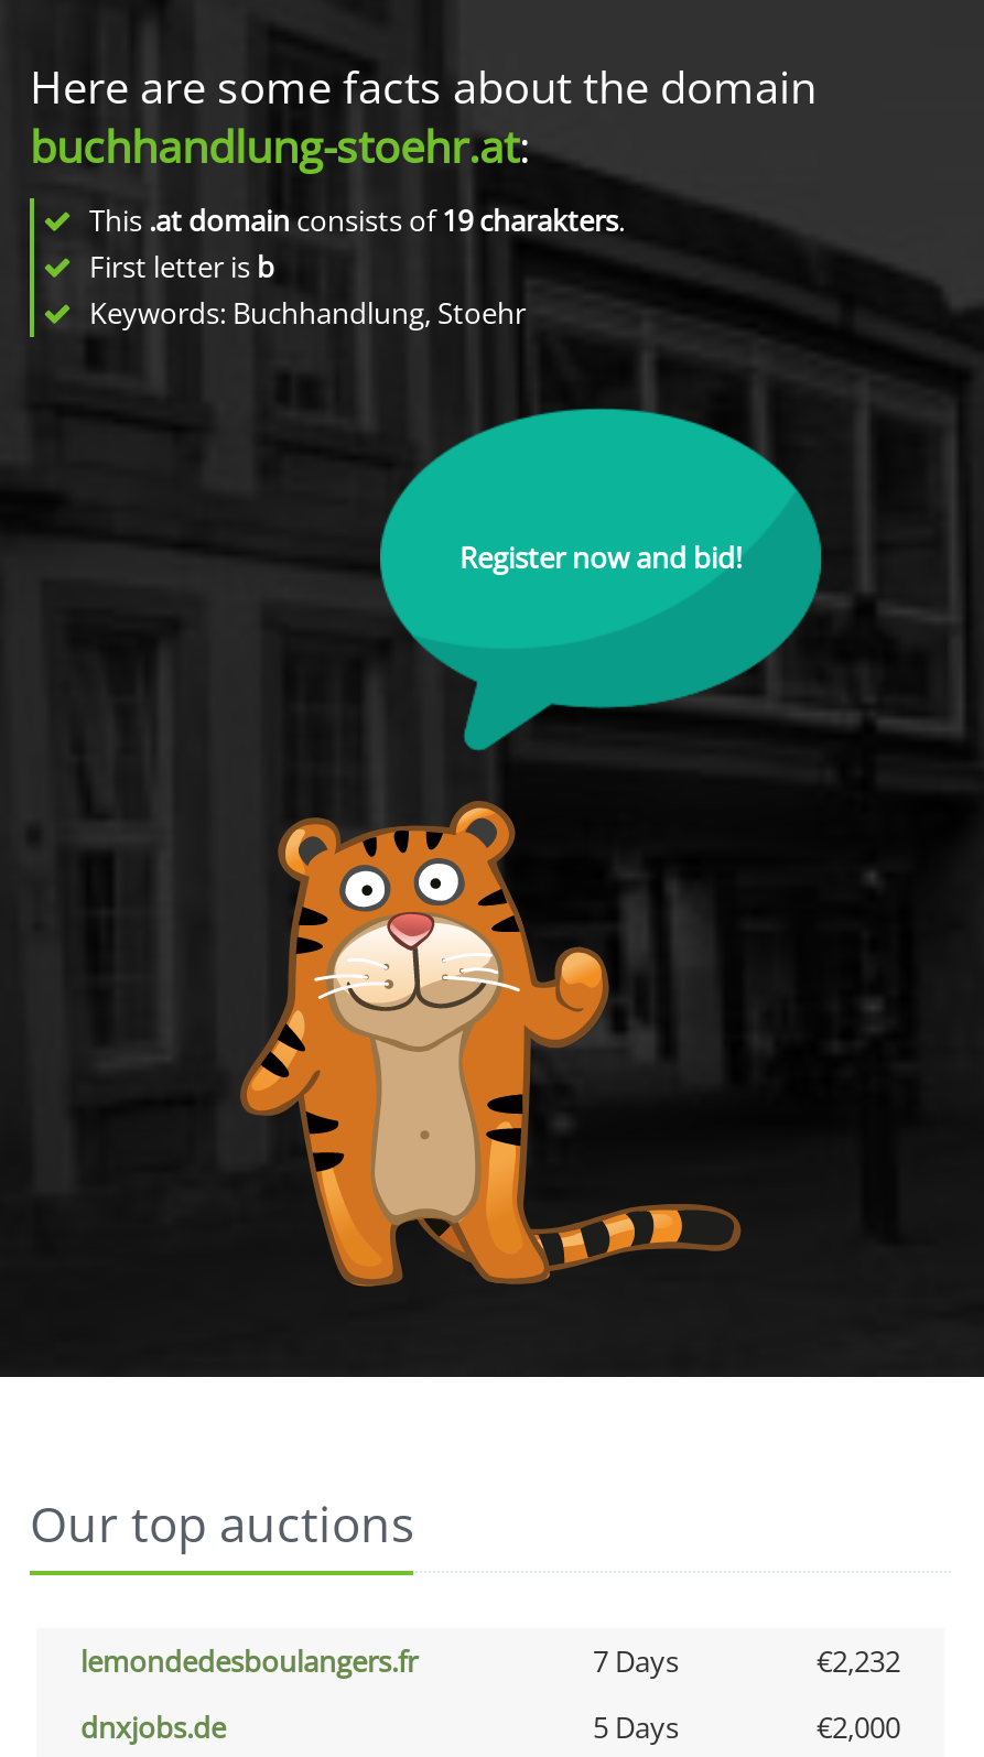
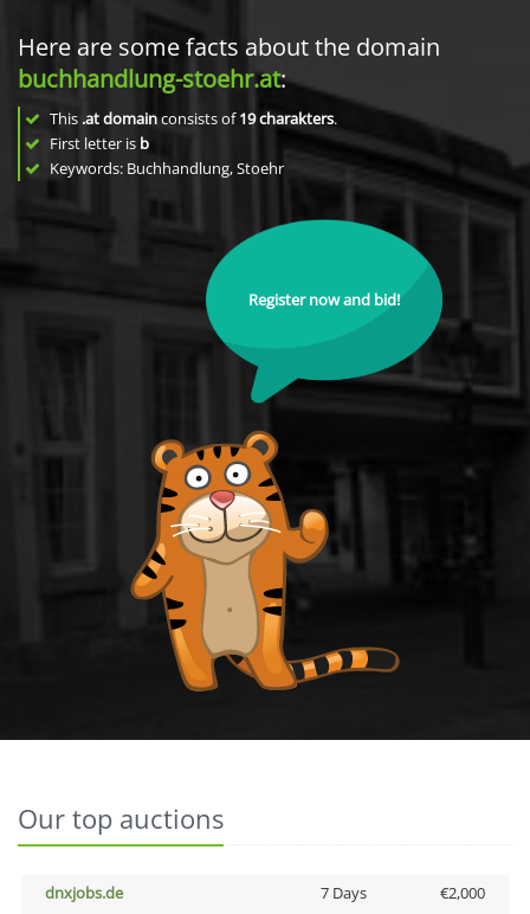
[80,1641,900,1681] lemondedesboulangers.fr | 7 Days | €2,232 -> none
[593,1707,679,1747] 5 Days -> [320,882,366,903] 7 Days

